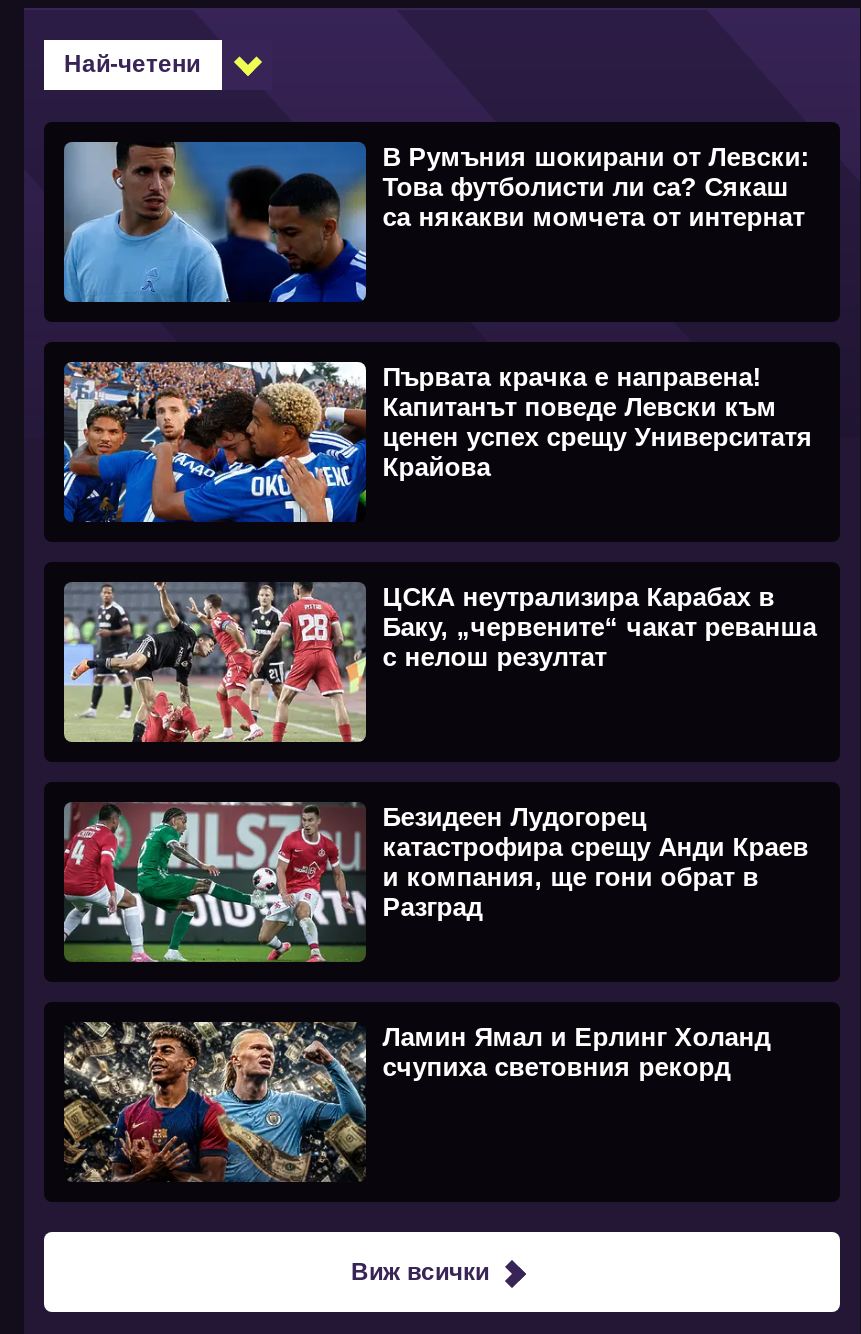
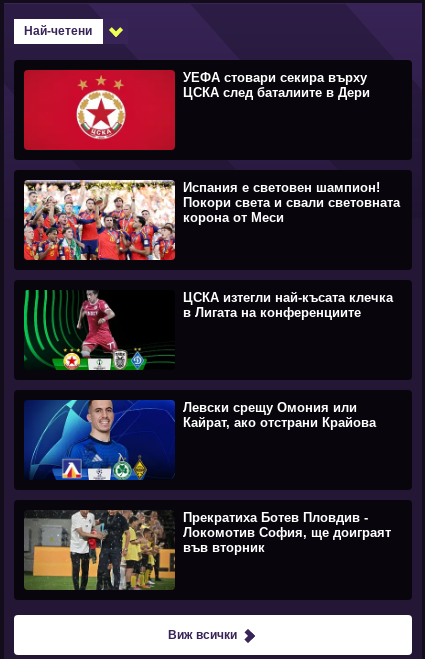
[62,140,808,304] [image] | В Румъния шокирани от Левски: | Това футболисти ли са? Сякаш | са някакви момчета от интернат -> [23,69,370,151] [image] | УЕФА стовари секира върху | ЦСКА след баталиите в Дери
[62,360,812,524] [image] | Първата крачка е направена! | Капитанът поведе Левски към | ценен успех срещу Университатя | Крайова -> [23,179,400,261] [image] | Испания е световен шампион! | Покори света и свали световната | корона от Меси
[62,580,816,744] [image] | ЦСКА неутрализира Карабах в | Баку, „червените“ чакат реванша | с нелош резултат -> [23,290,393,371] [image] | ЦСКА изтегли най-късата клечка | в Лигата на конференциите
[62,800,808,964] [image] | Безидеен Лудогорец | катастрофира срещу Анди Краев | и компания, ще гони обрат в | Разград -> [24,399,376,481] [image] | Левски срещу Омония или | Кайрат, ако отстрани Крайова
[64,1020,770,1182] [image] | Ламин Ямал и Ерлинг Холанд | счупиха световния рекорд -> [24,509,391,591] [image] | Прекратиха Ботев Пловдив - | Локомотив София, ще доиграят | във вторник

